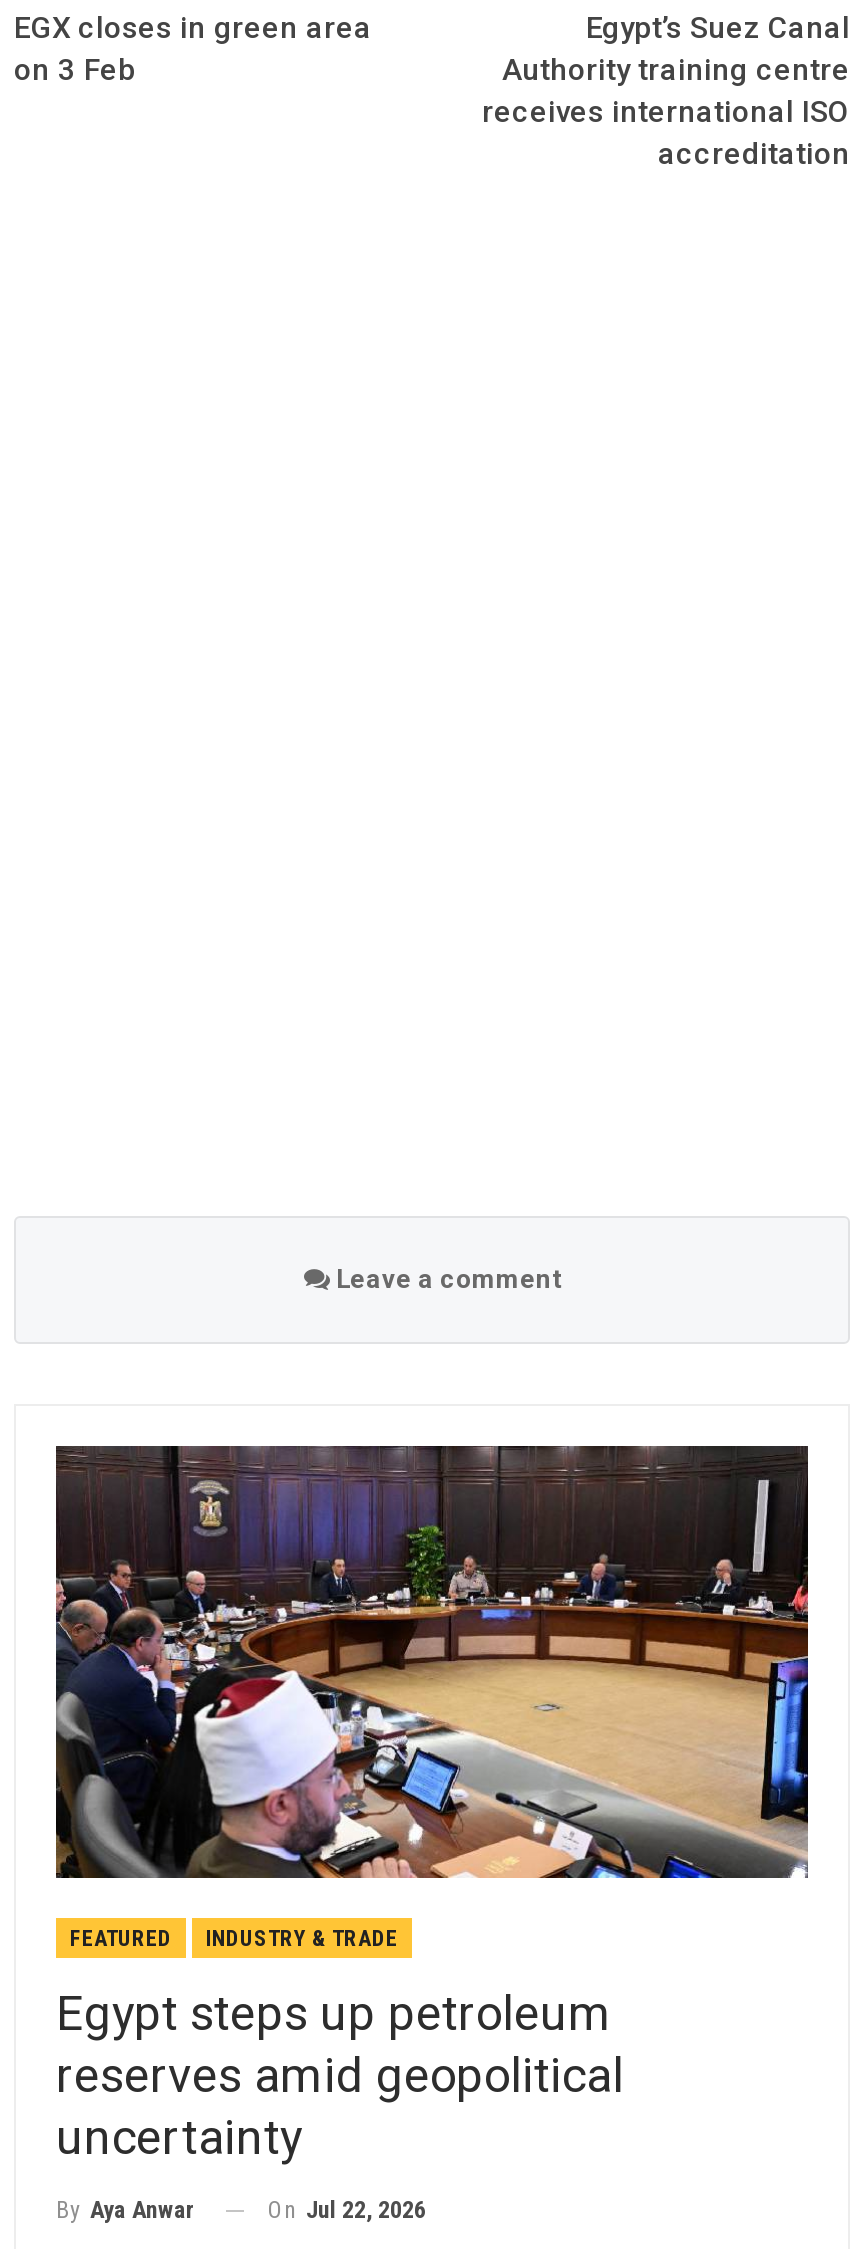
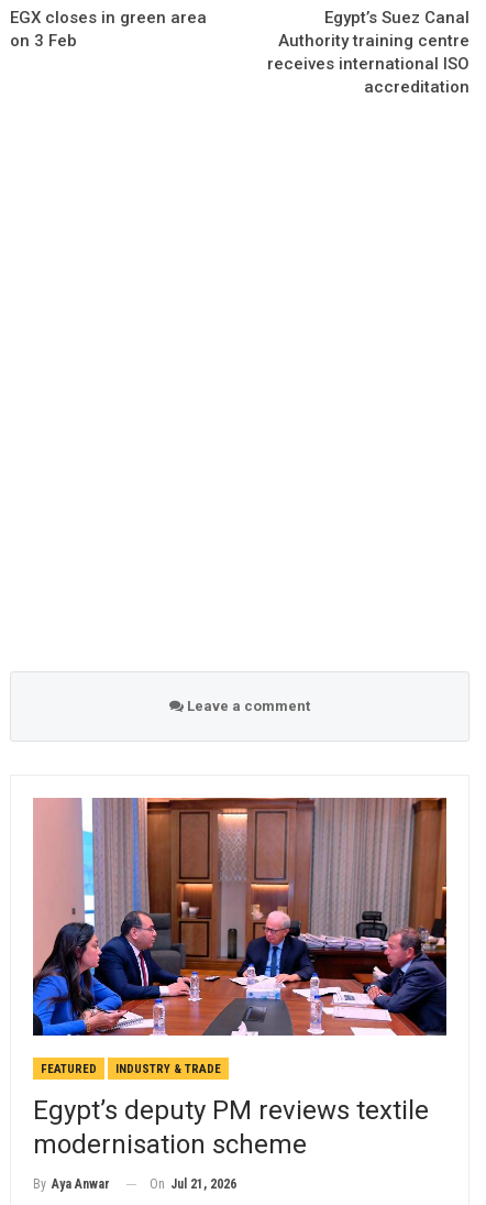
[54,1444,810,1880] [image] -> [32,797,448,1037] [image]
[56,1985,624,2165] Egypt steps up petroleum | reserves amid geopolitical | uncertainty -> [33,1095,429,1159] Egypt’s deputy PM reviews textile | modernisation scheme
[268,2195,426,2223] On Jul 22, 2026 -> [150,1176,236,1191] On Jul 21, 2026

